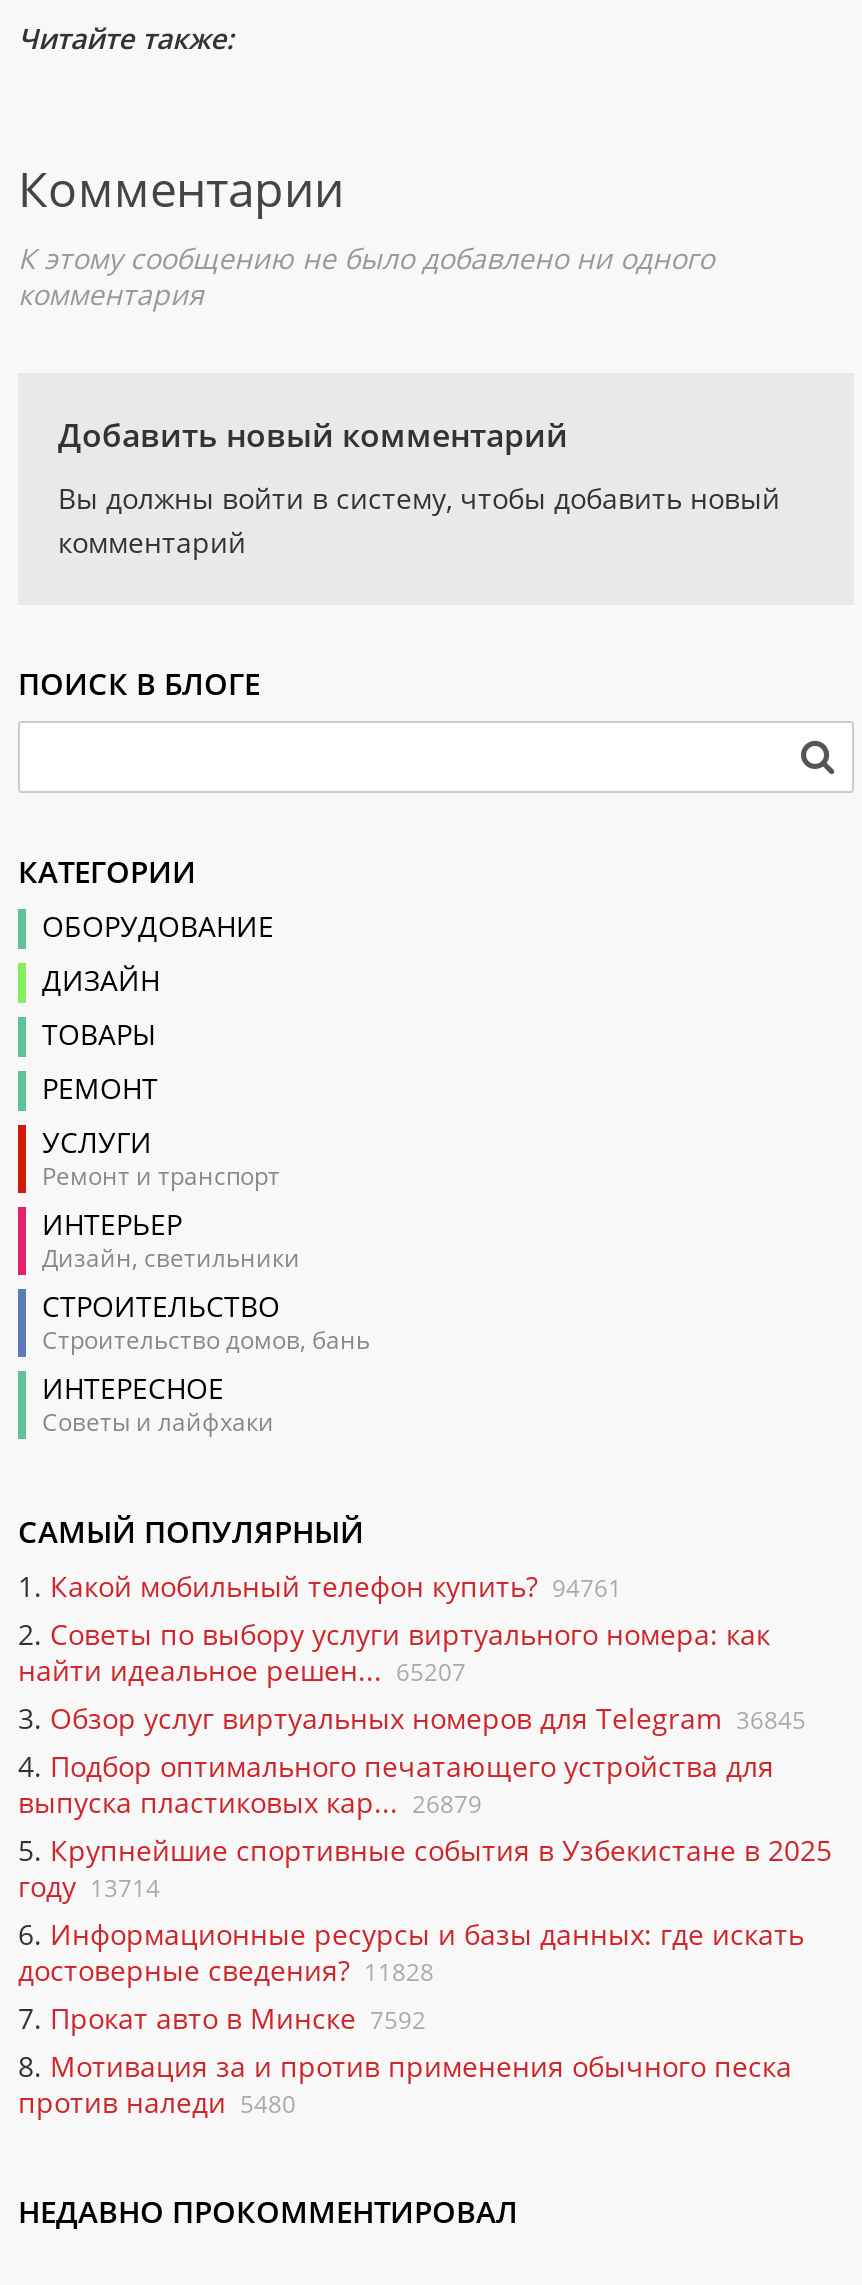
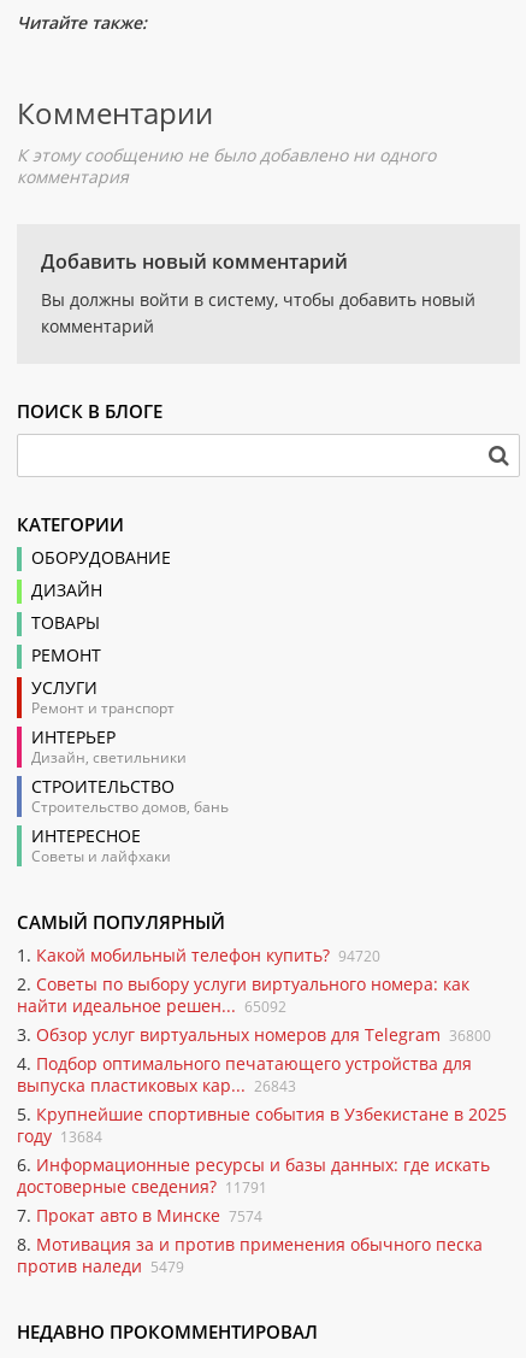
[18,1567,622,1605] 1. Какой мобильный телефон купить? 94761 -> [17,943,380,966] 1. Какой мобильный телефон купить? 94720
[18,1651,466,1689] найти идеальное решен... 65207 -> [17,994,286,1017] найти идеальное решен... 65092
[18,1699,806,1737] 3. Обзор услуг виртуальных номеров для Telegram 36845 -> [17,1023,491,1046] 3. Обзор услуг виртуальных номеров для Telegram 36800
[18,1783,482,1821] выпуска пластиковых кар... 26879 -> [17,1074,296,1097] выпуска пластиковых кар... 26843
[18,1867,160,1905] году 13714 -> [17,1124,102,1147] году 13684
[18,1951,434,1989] достоверные сведения? 11828 -> [17,1175,267,1198] достоверные сведения? 11791
[18,1999,426,2037] 7. Прокат авто в Минске 7592 -> [17,1204,262,1227] 7. Прокат авто в Минске 7574
[18,2083,296,2121] против наледи 5480 -> [17,1254,184,1277] против наледи 5479

